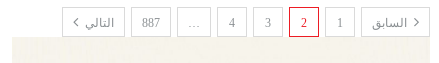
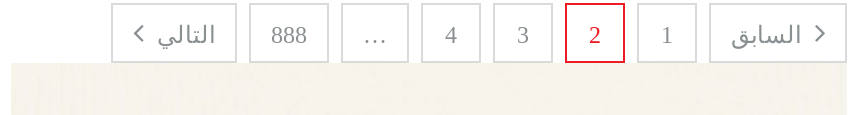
[142,16,160,30] 887 -> [271,21,307,49] 888

